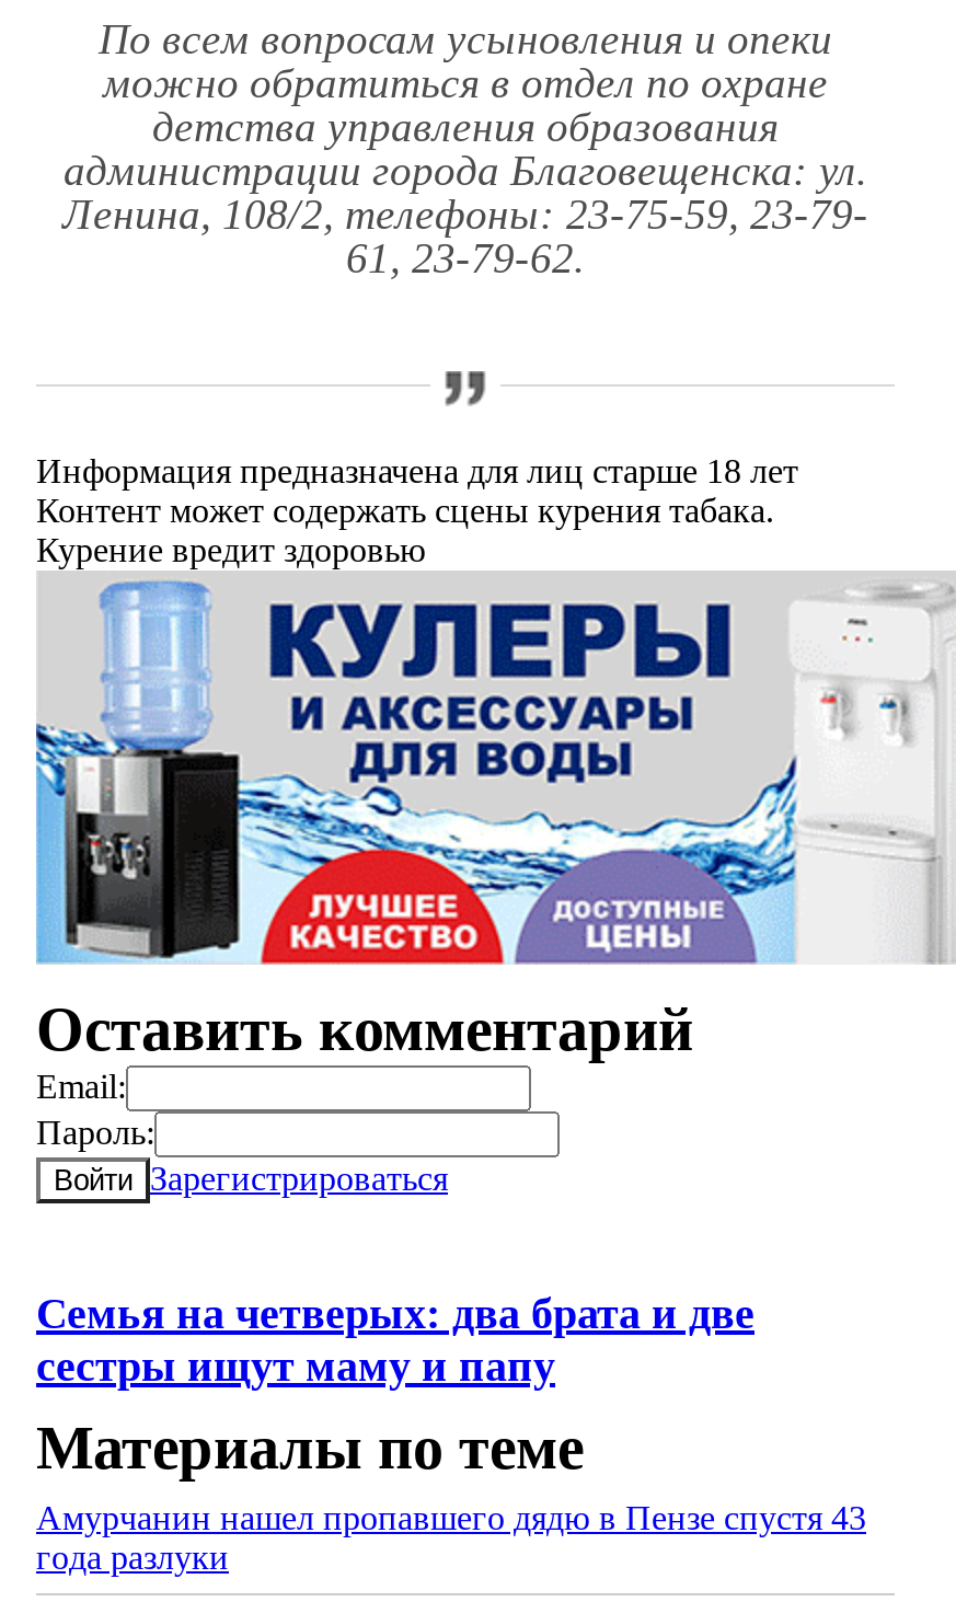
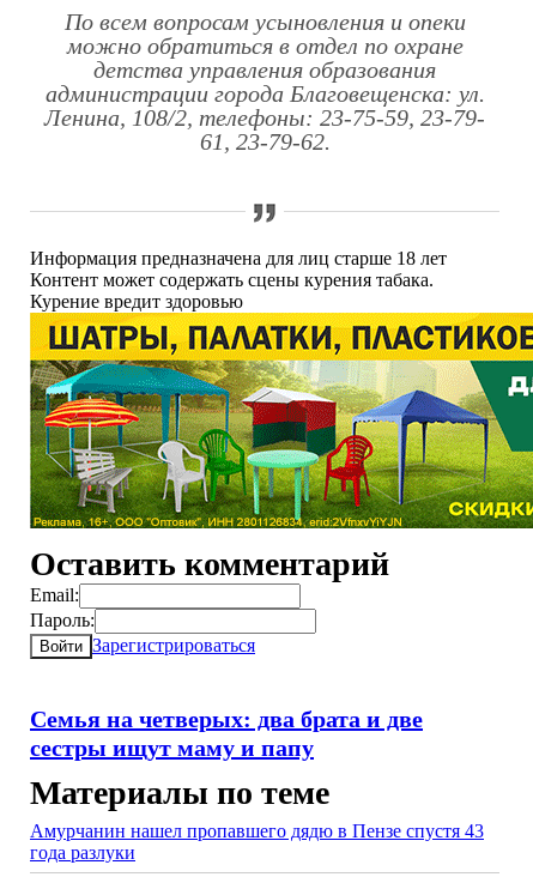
[34,571,949,967] [image] -> [29,312,529,530] [image]

